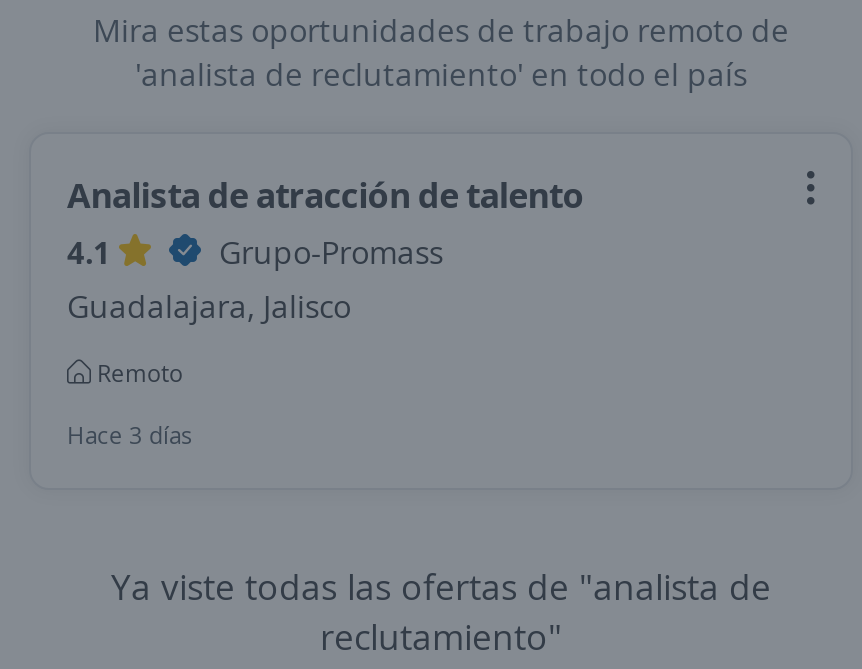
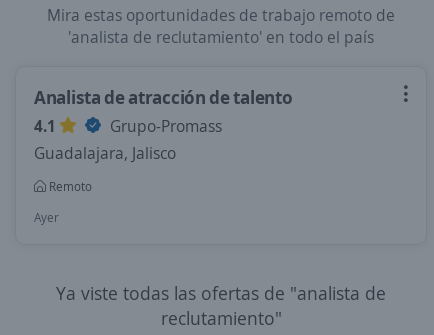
[67,418,193,452] Hace 3 días -> [34,209,59,226] Ayer

